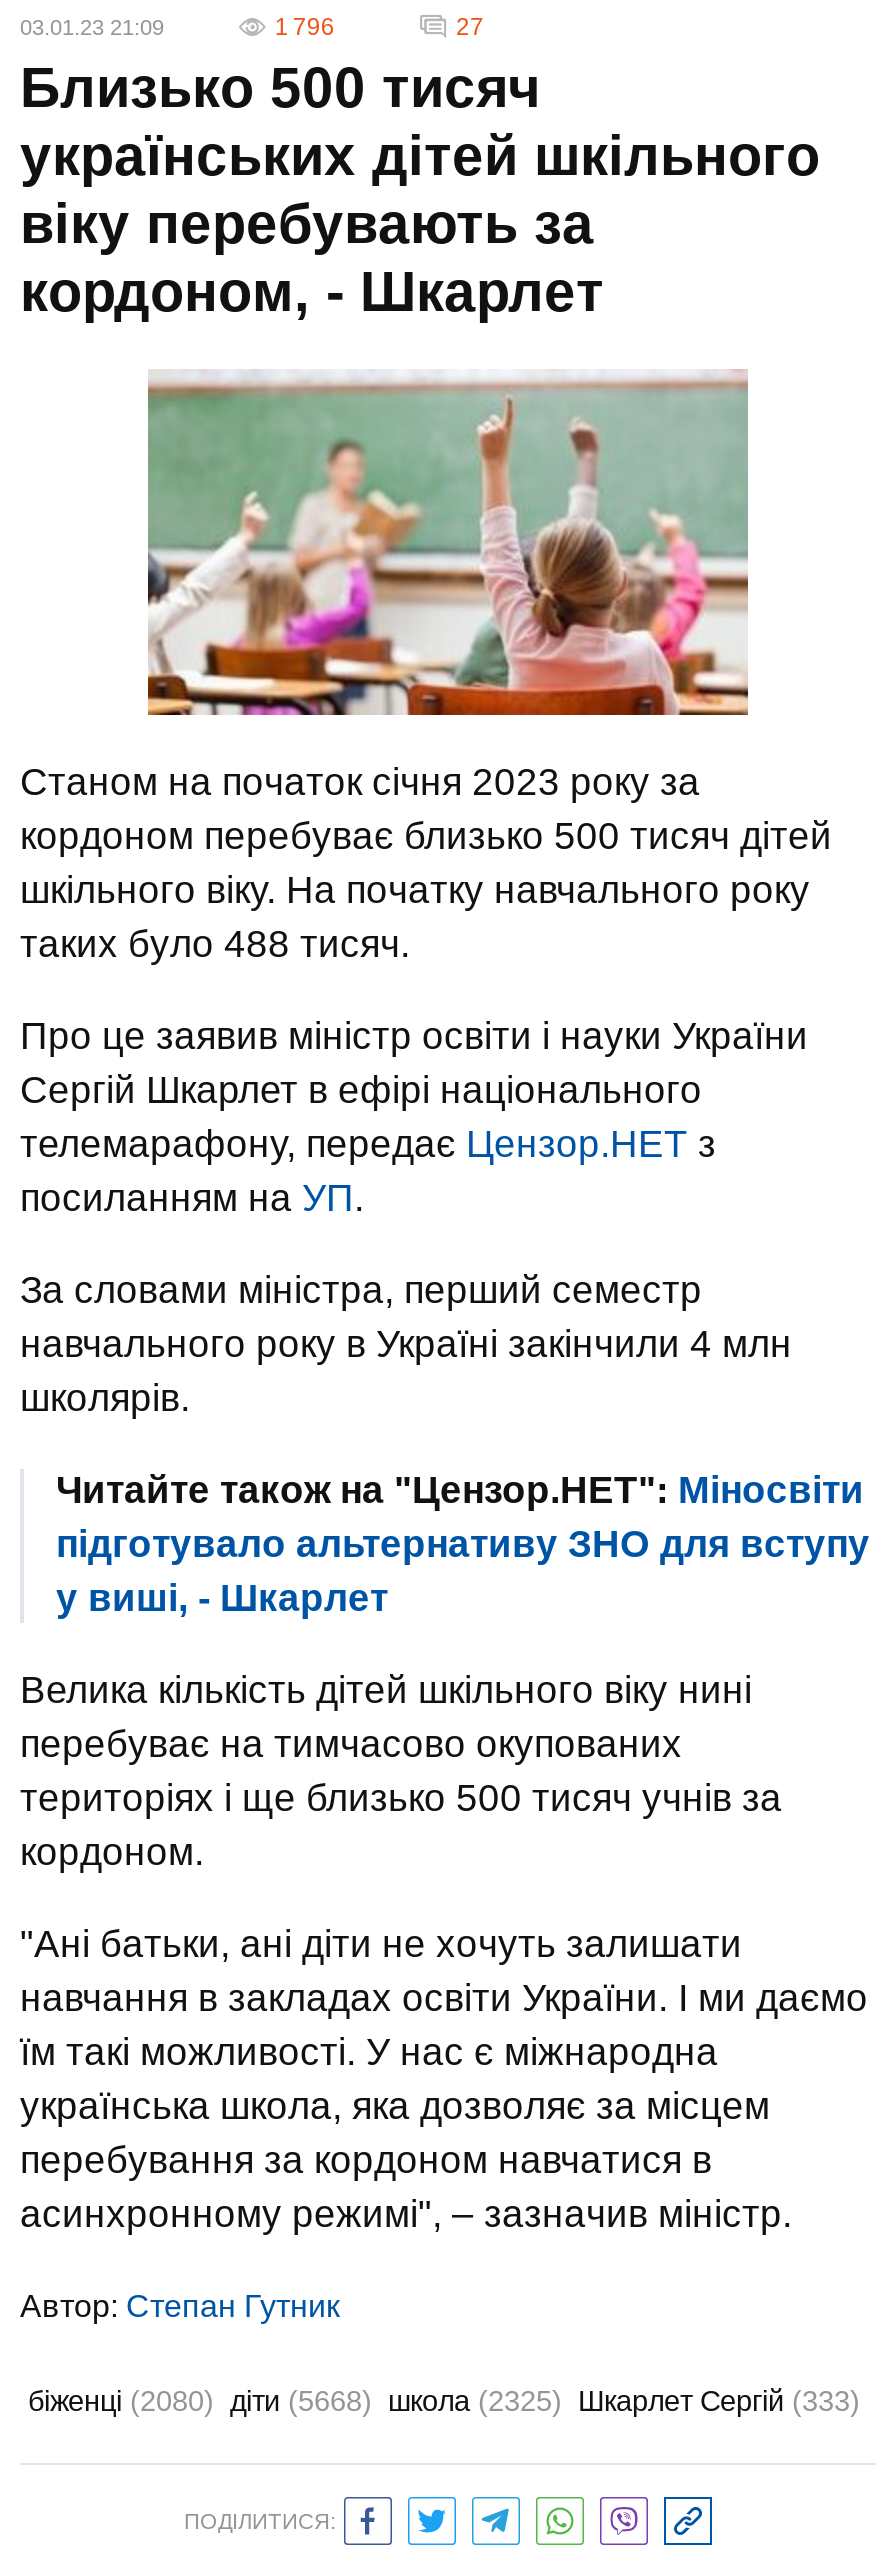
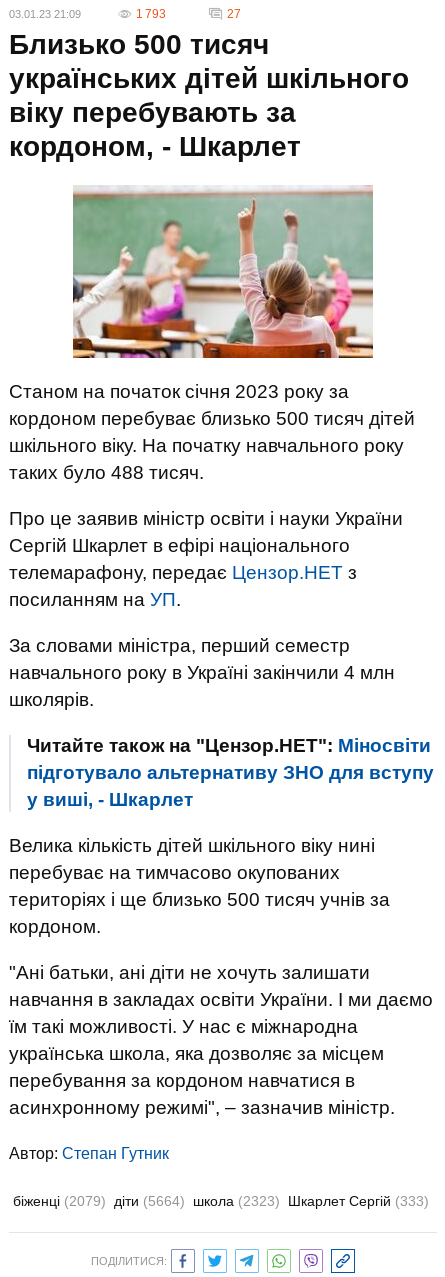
[275,13,335,41] 1 796 -> [136,7,166,21] 1 793
[28,2385,860,2417] біженці (2080) діти (5668) школа (2325) Шкарлет Сергій (333) -> [13,1193,429,1209] біженці (2079) діти (5664) школа (2323) Шкарлет Сергій (333)

